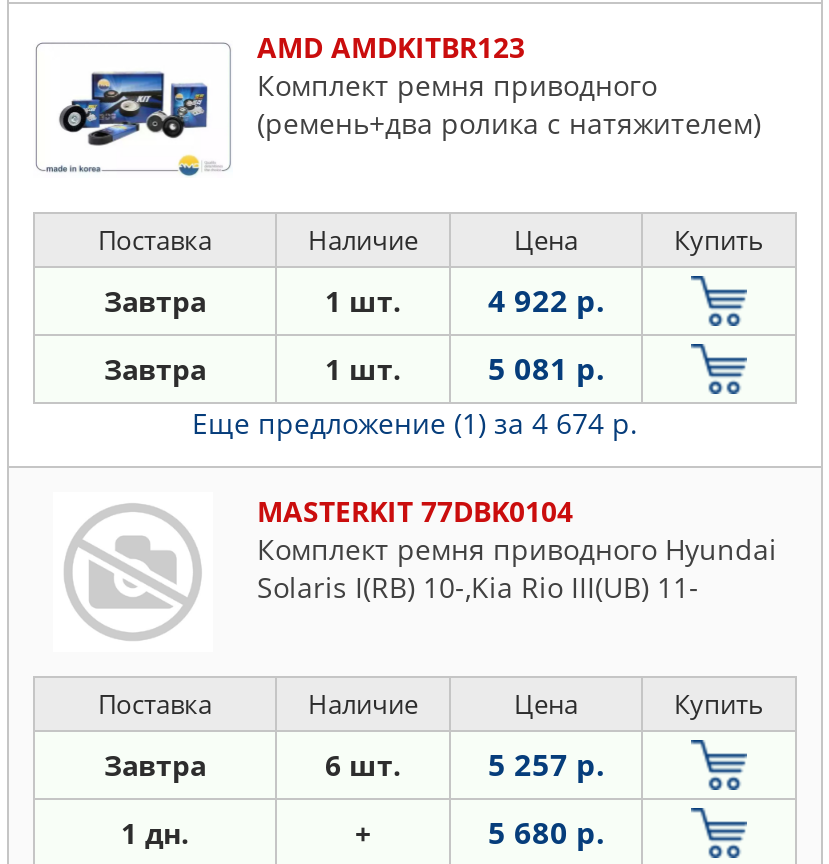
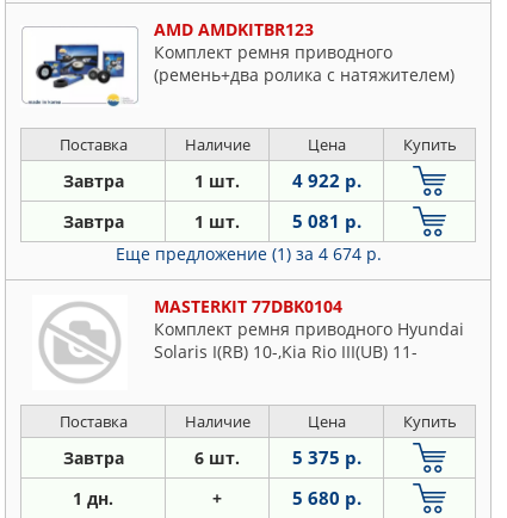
[488,745,604,785] 5 257 р. -> [292,446,361,469] 5 375 р.

